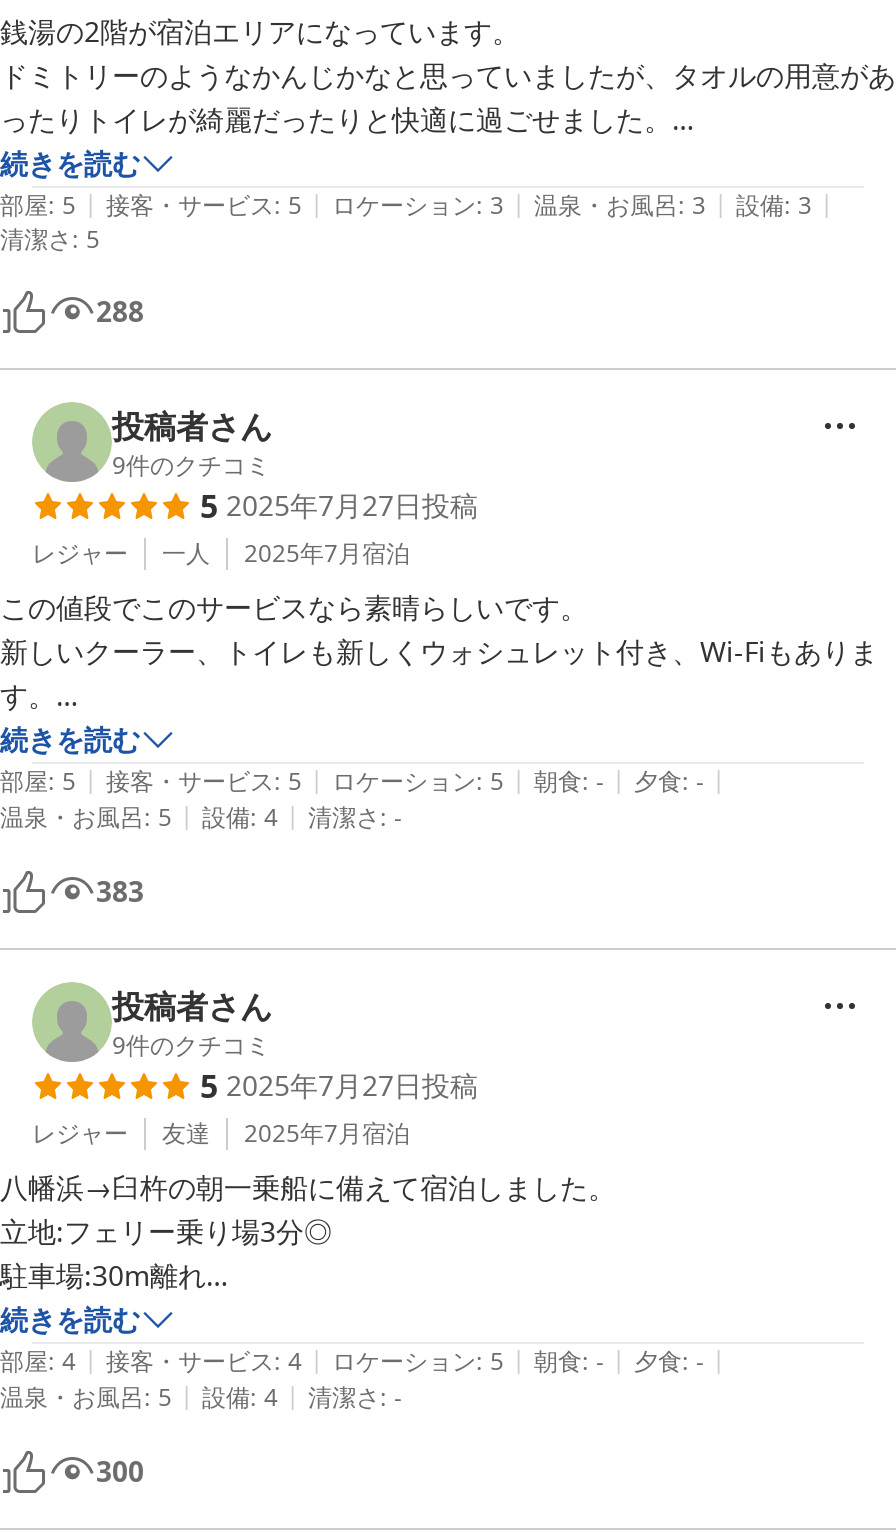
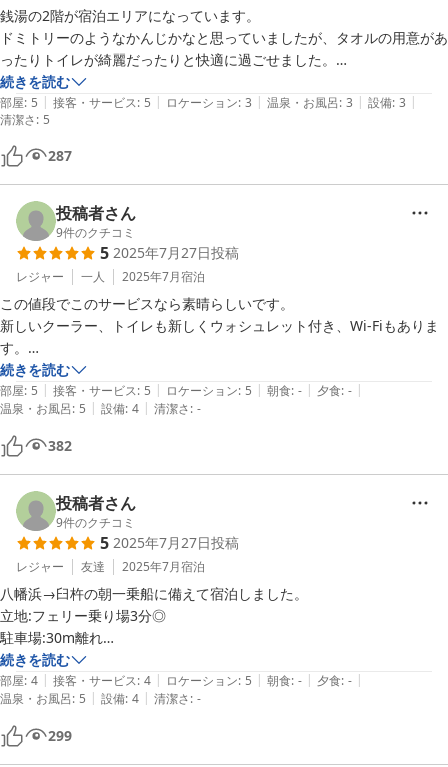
[96,292,144,330] 288 -> [48,146,72,165] 287
[96,872,144,910] 383 -> [48,436,72,455] 382
[96,1452,144,1490] 300 -> [48,726,72,745] 299

